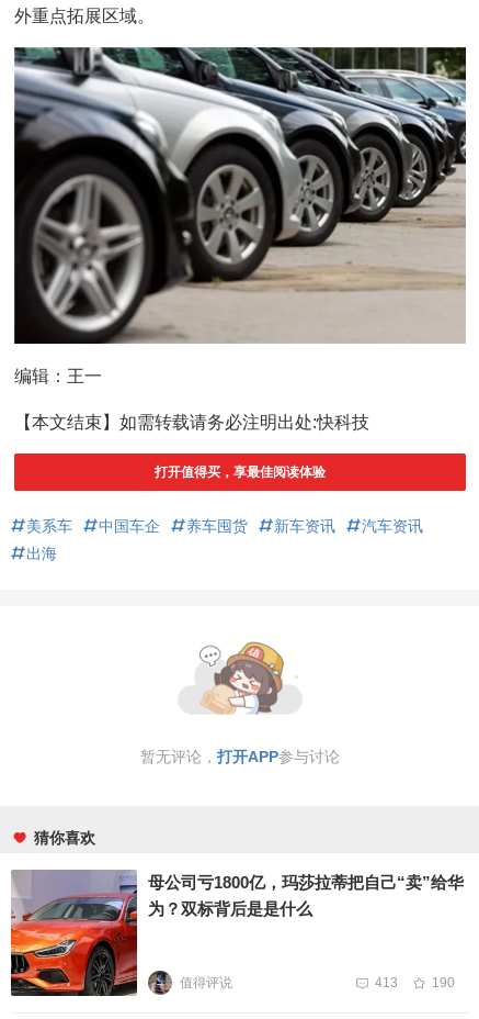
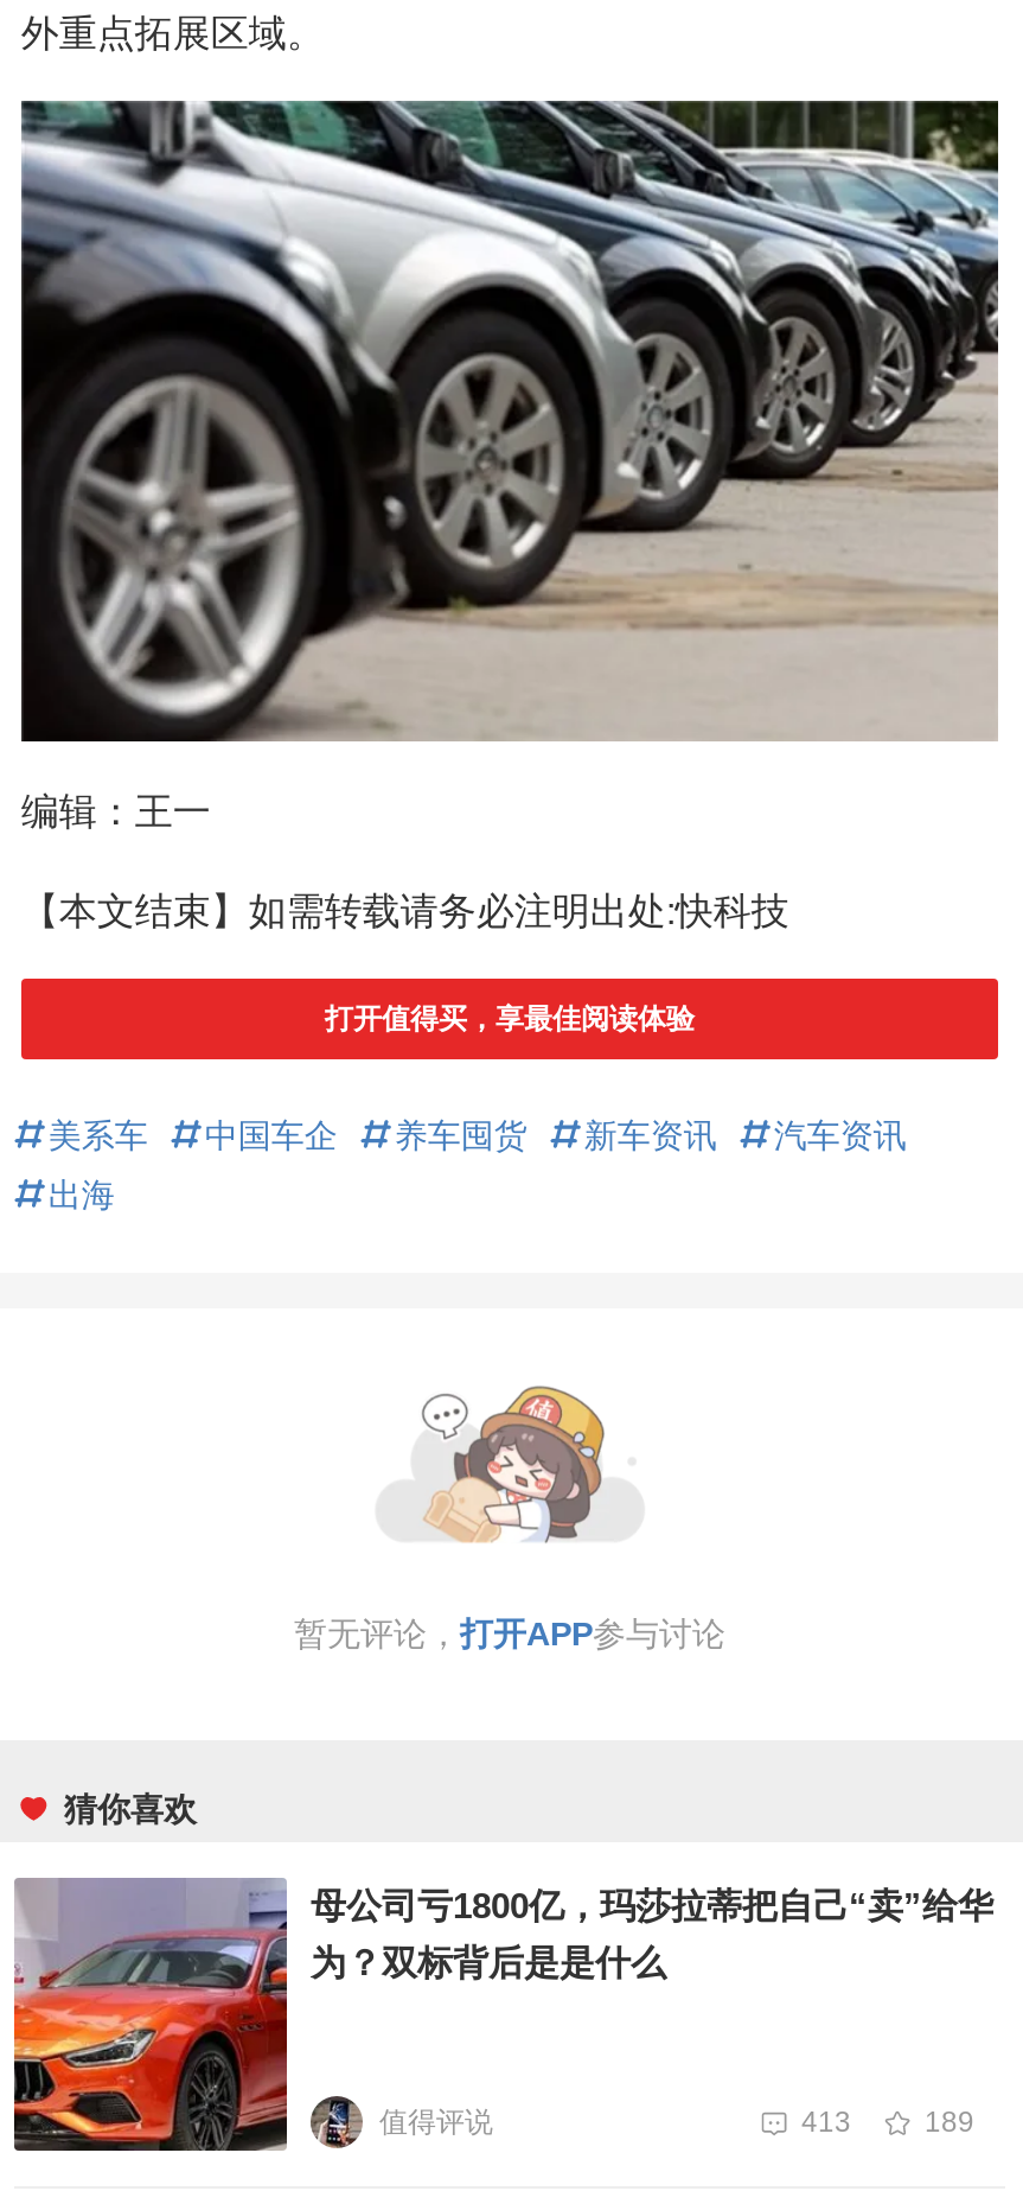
[432,975,455,991] 190 -> [925,2106,974,2139] 189

